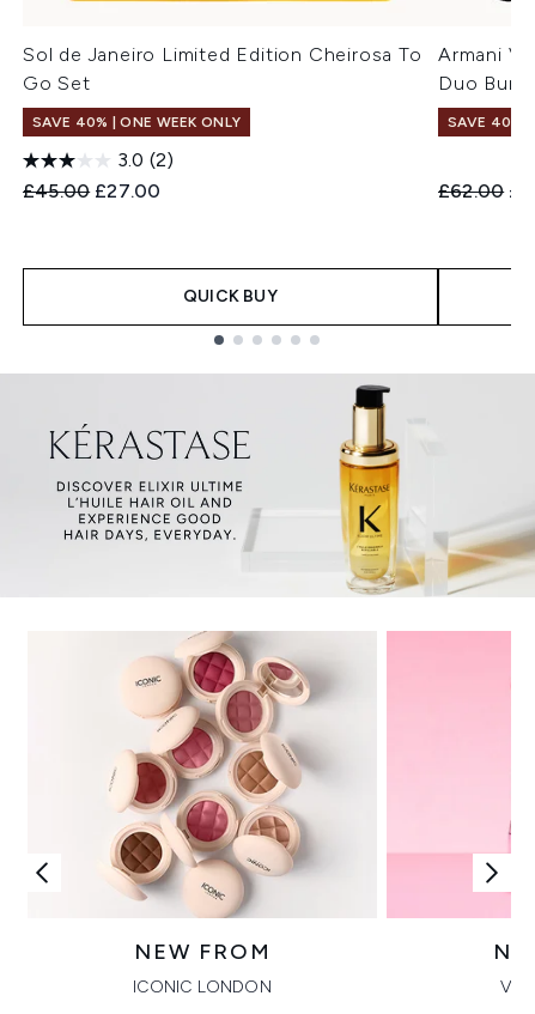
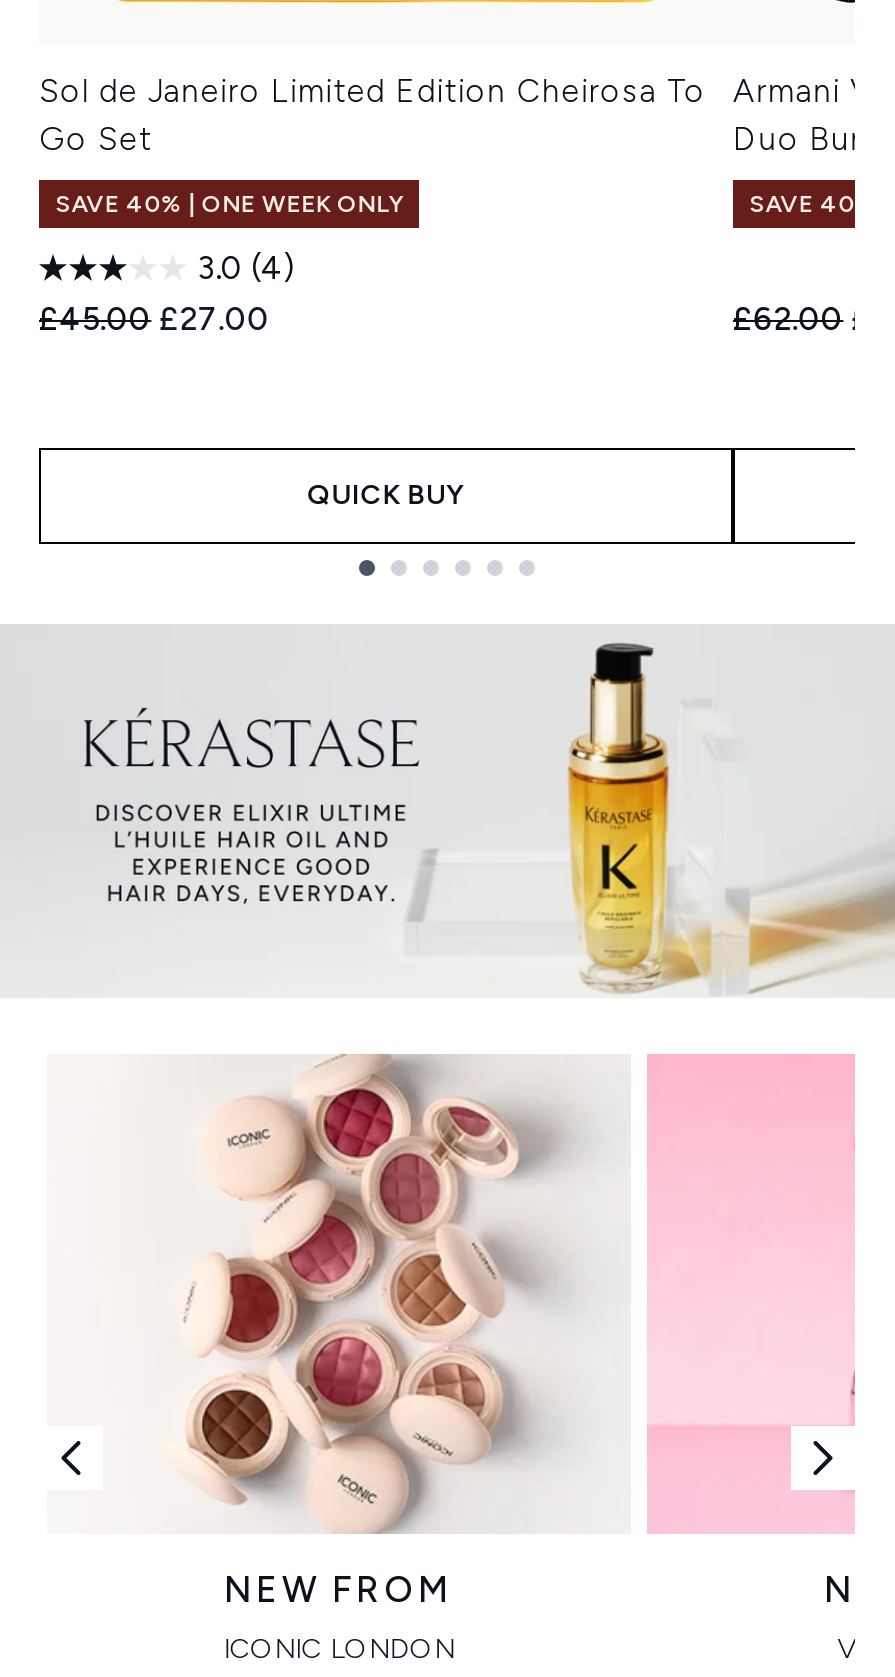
[117,149,174,171] 3.0 (2) -> [197,248,295,286] 3.0 (4)

